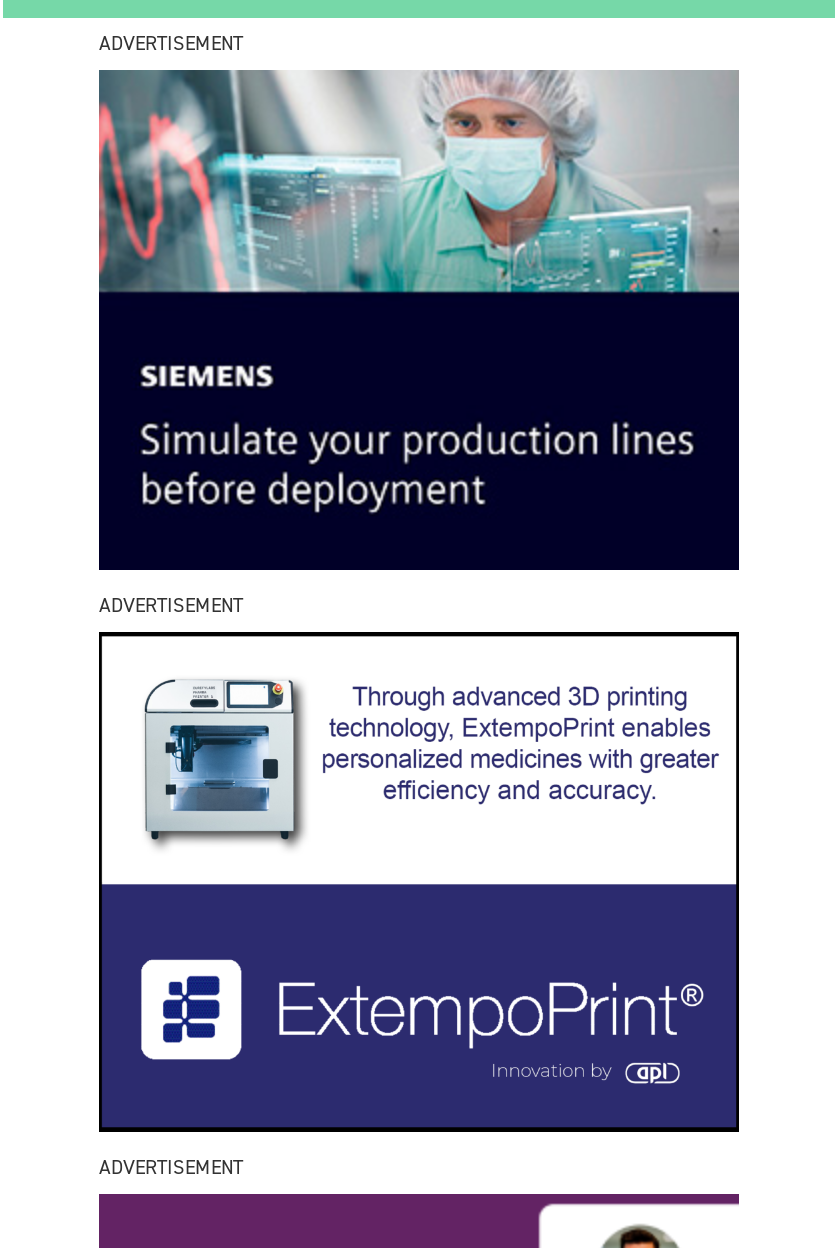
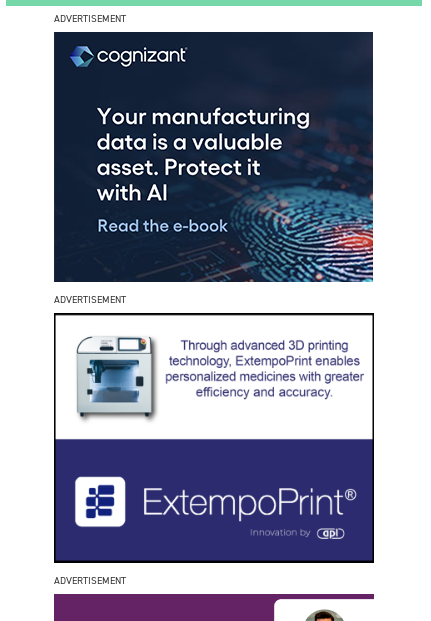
[97,70,741,572] [image] -> [53,31,374,283] [image]

